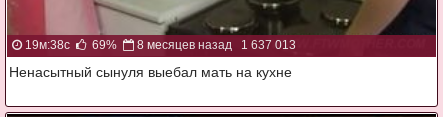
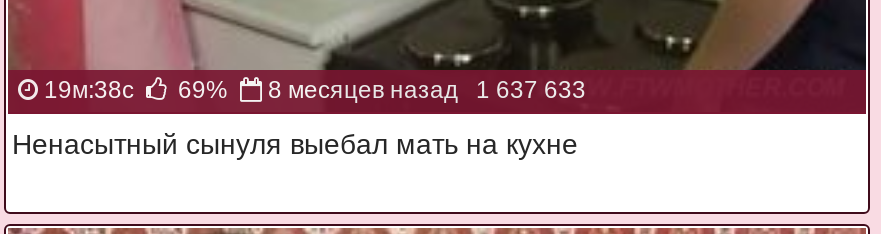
[137,38,296,52] 8 месяцев назад 1 637 013 -> [268,76,586,104] 8 месяцев назад 1 637 633

